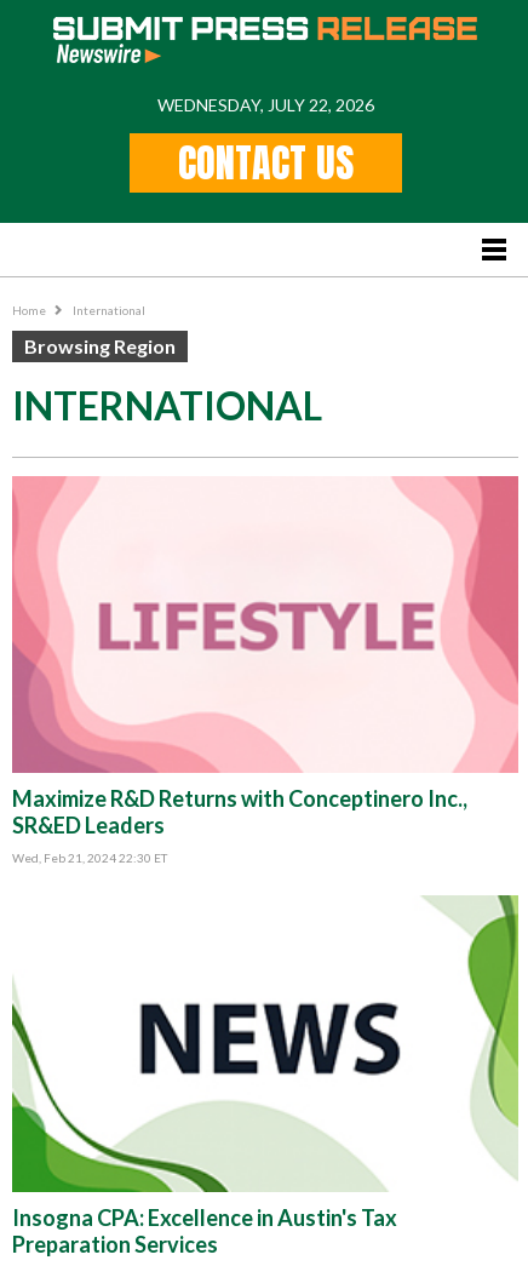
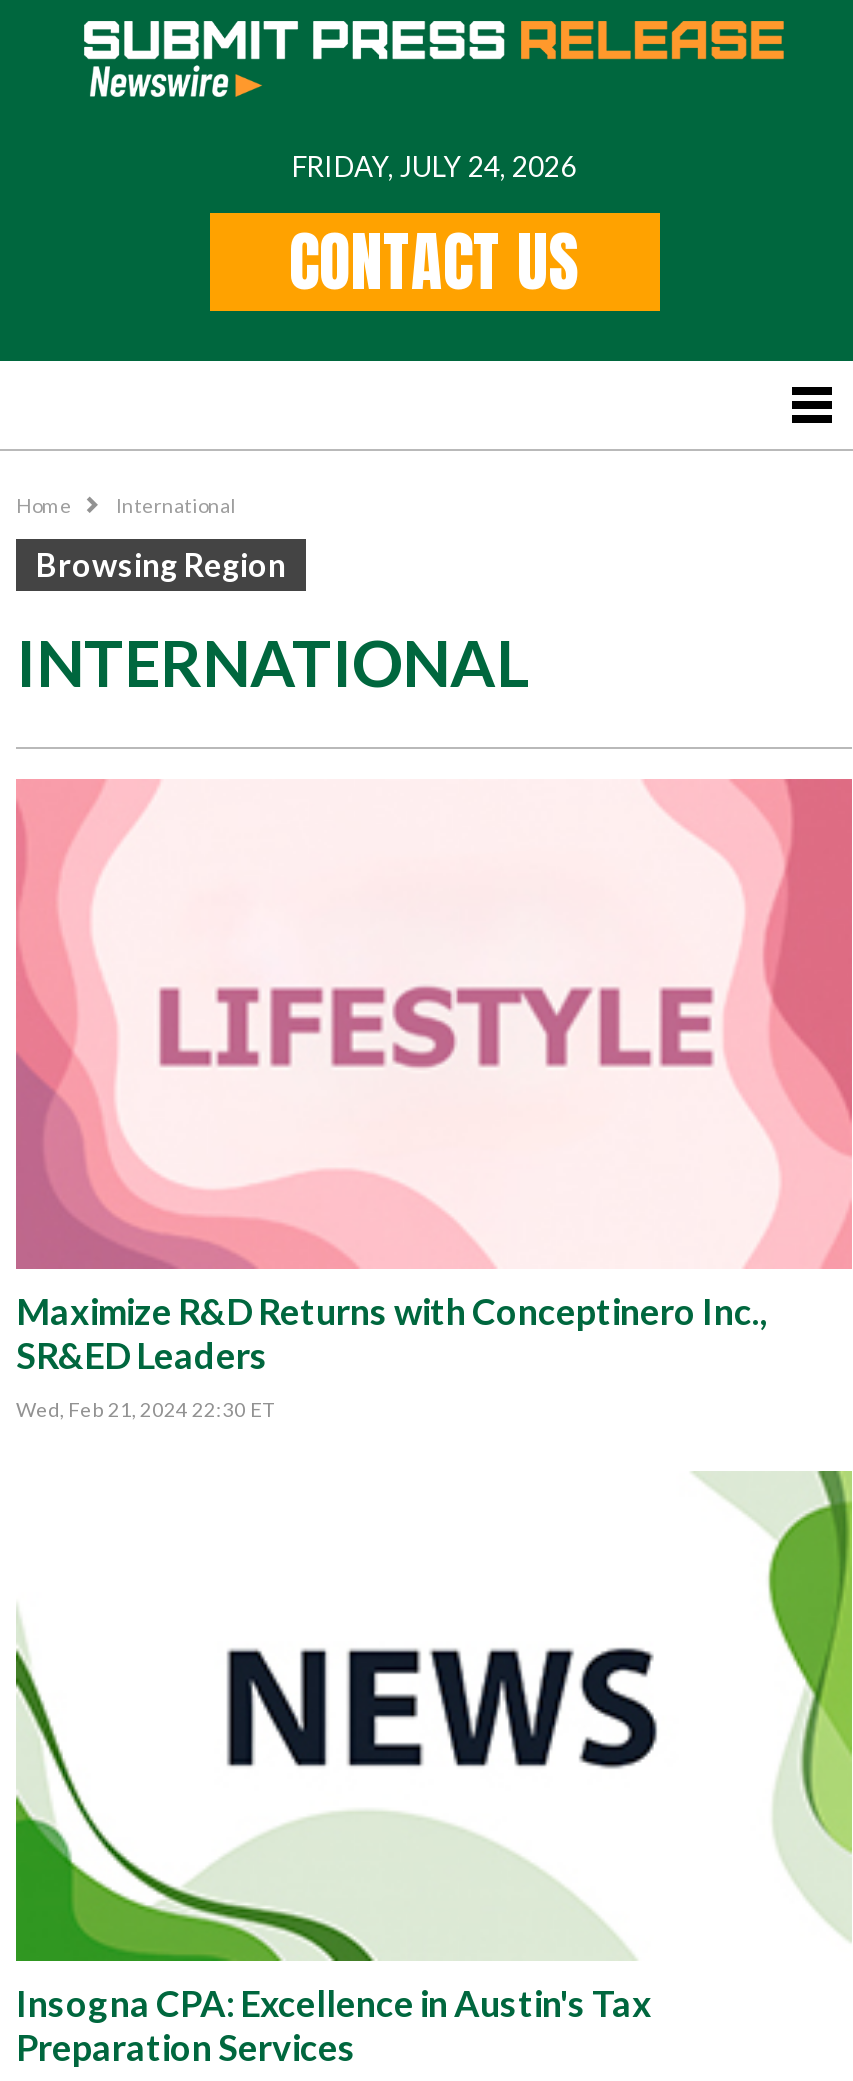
[157,94,374,115] WEDNESDAY, JULY 22, 2026 -> [292,149,576,183] FRIDAY, JULY 24, 2026

